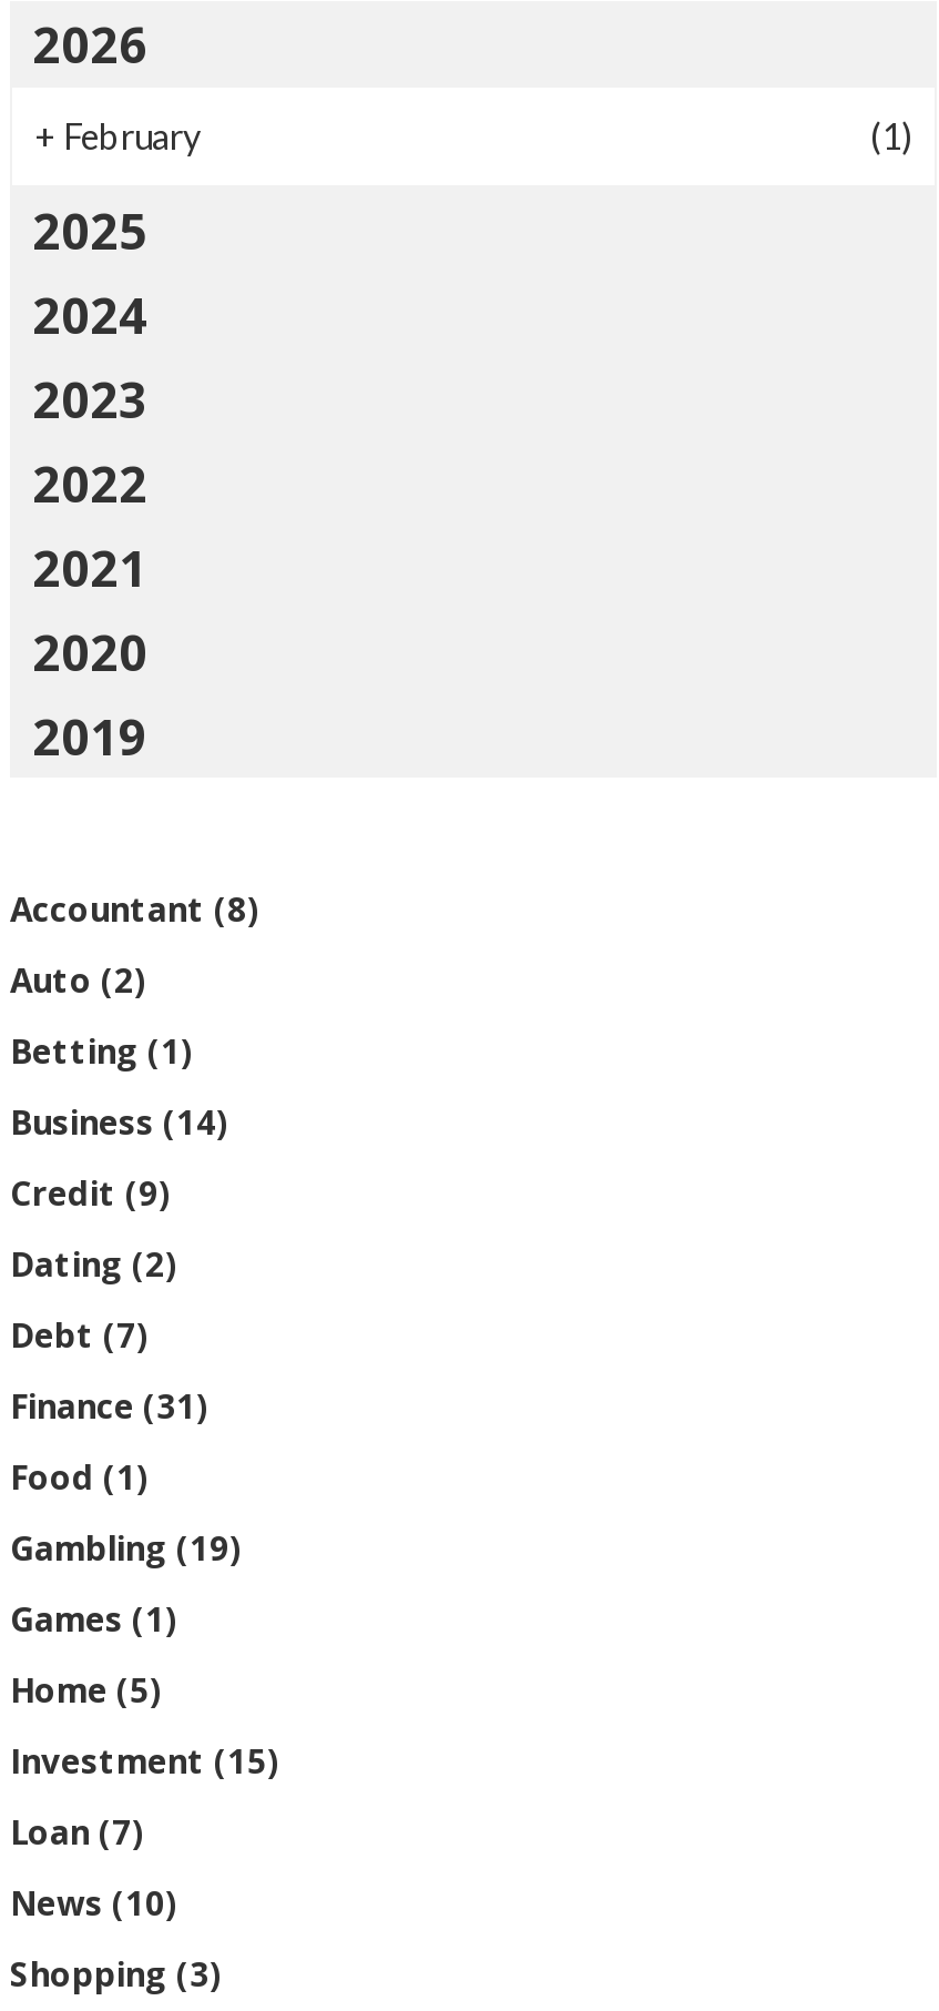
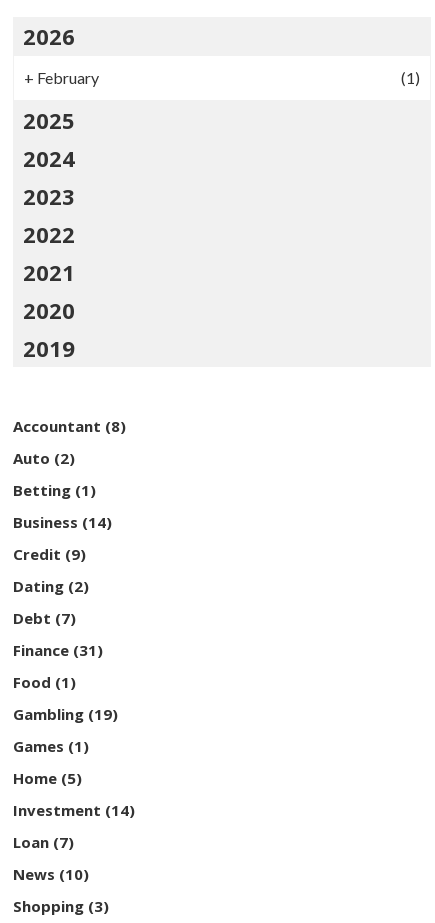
[10,1739,280,1784] Investment (15) -> [13,800,135,820] Investment (14)

